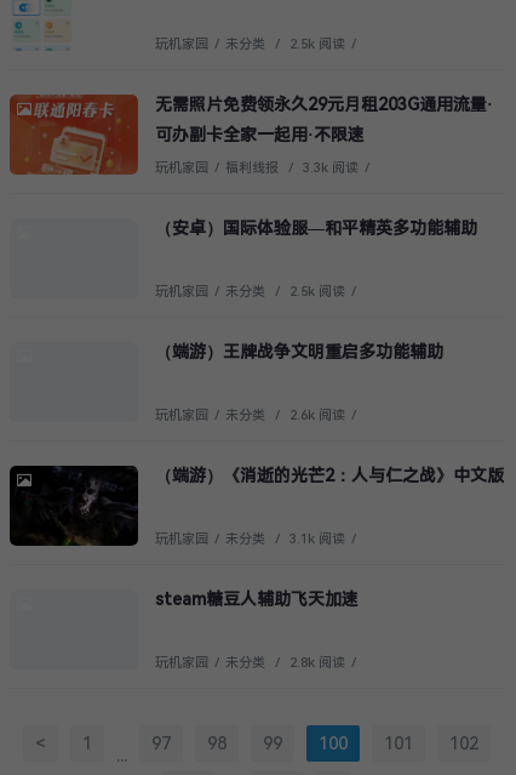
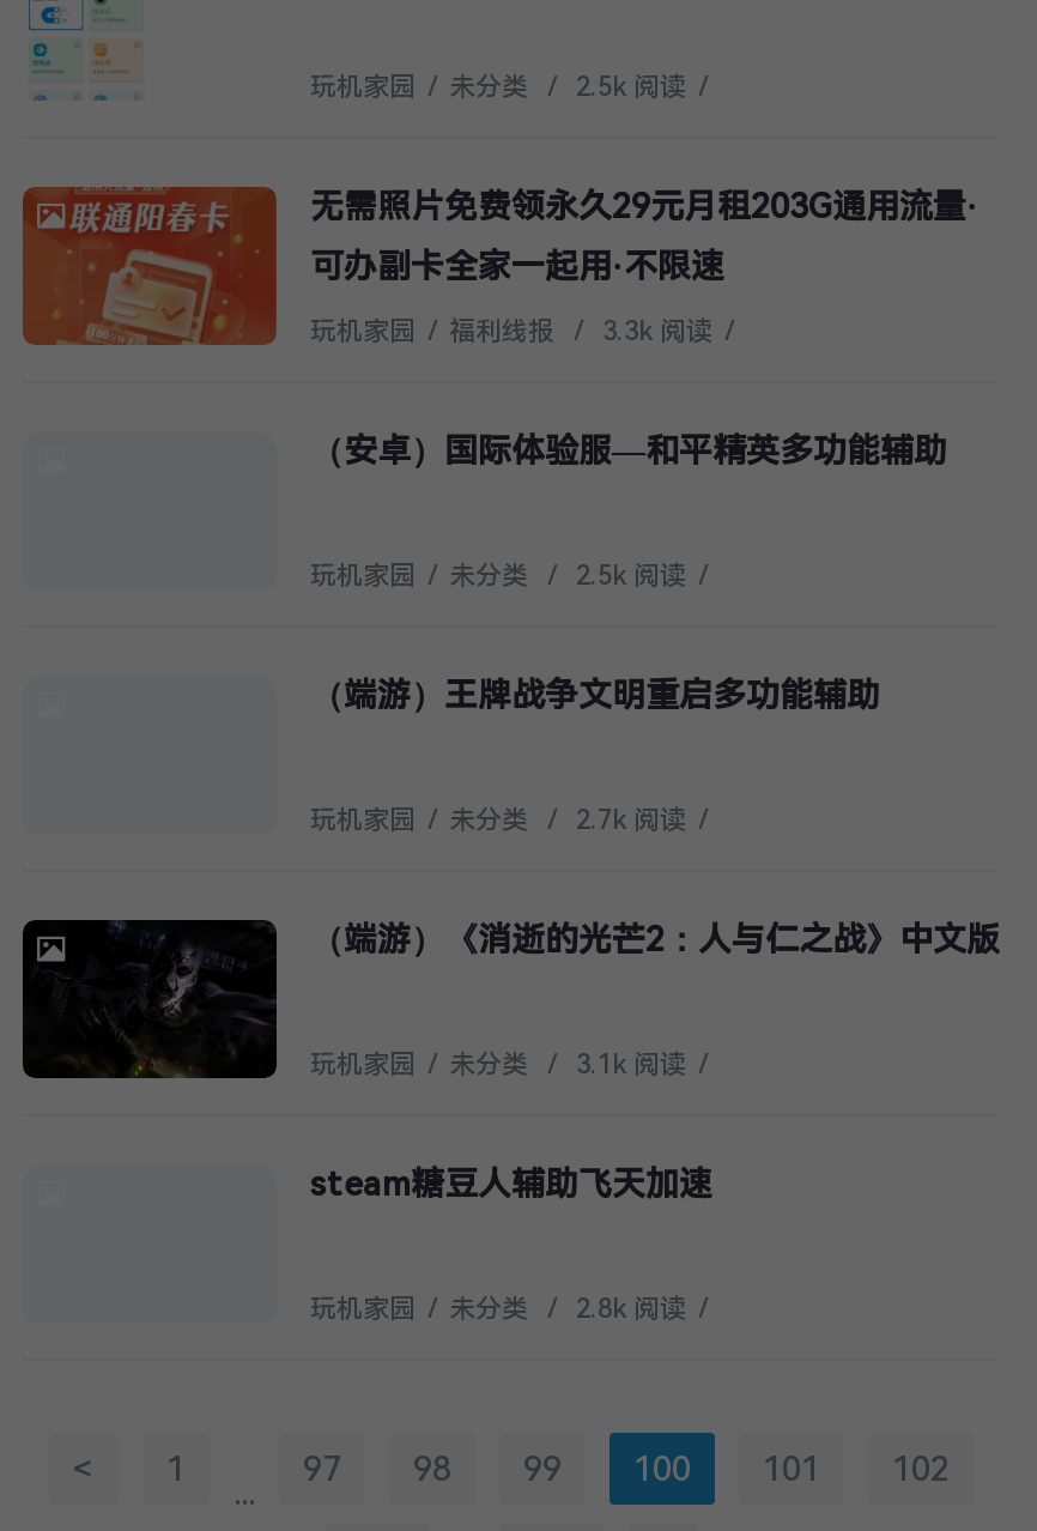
[155,408,356,423] 玩机家园 / 未分类 / 2.6k 阅读 / -> [310,805,708,836] 玩机家园 / 未分类 / 2.7k 阅读 /

